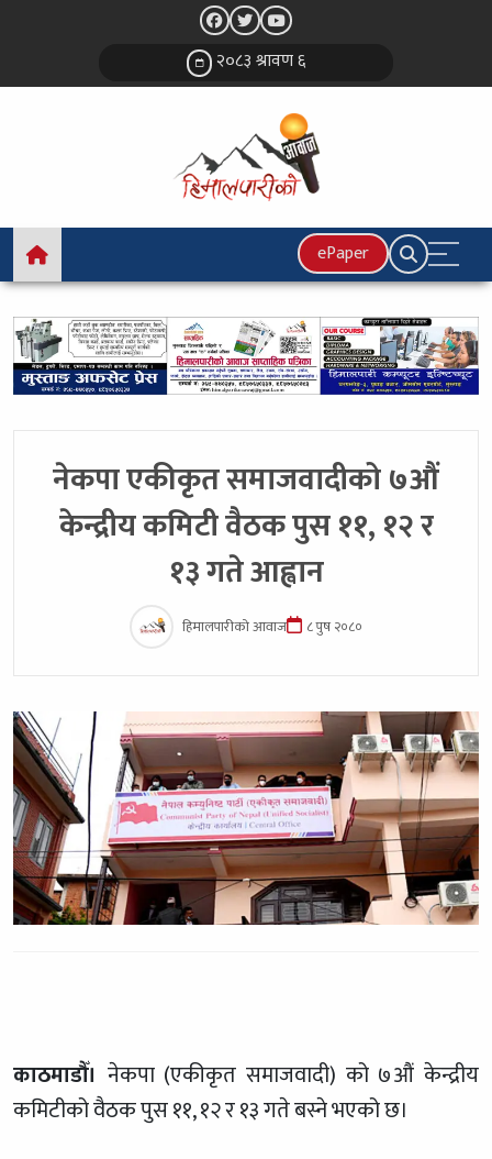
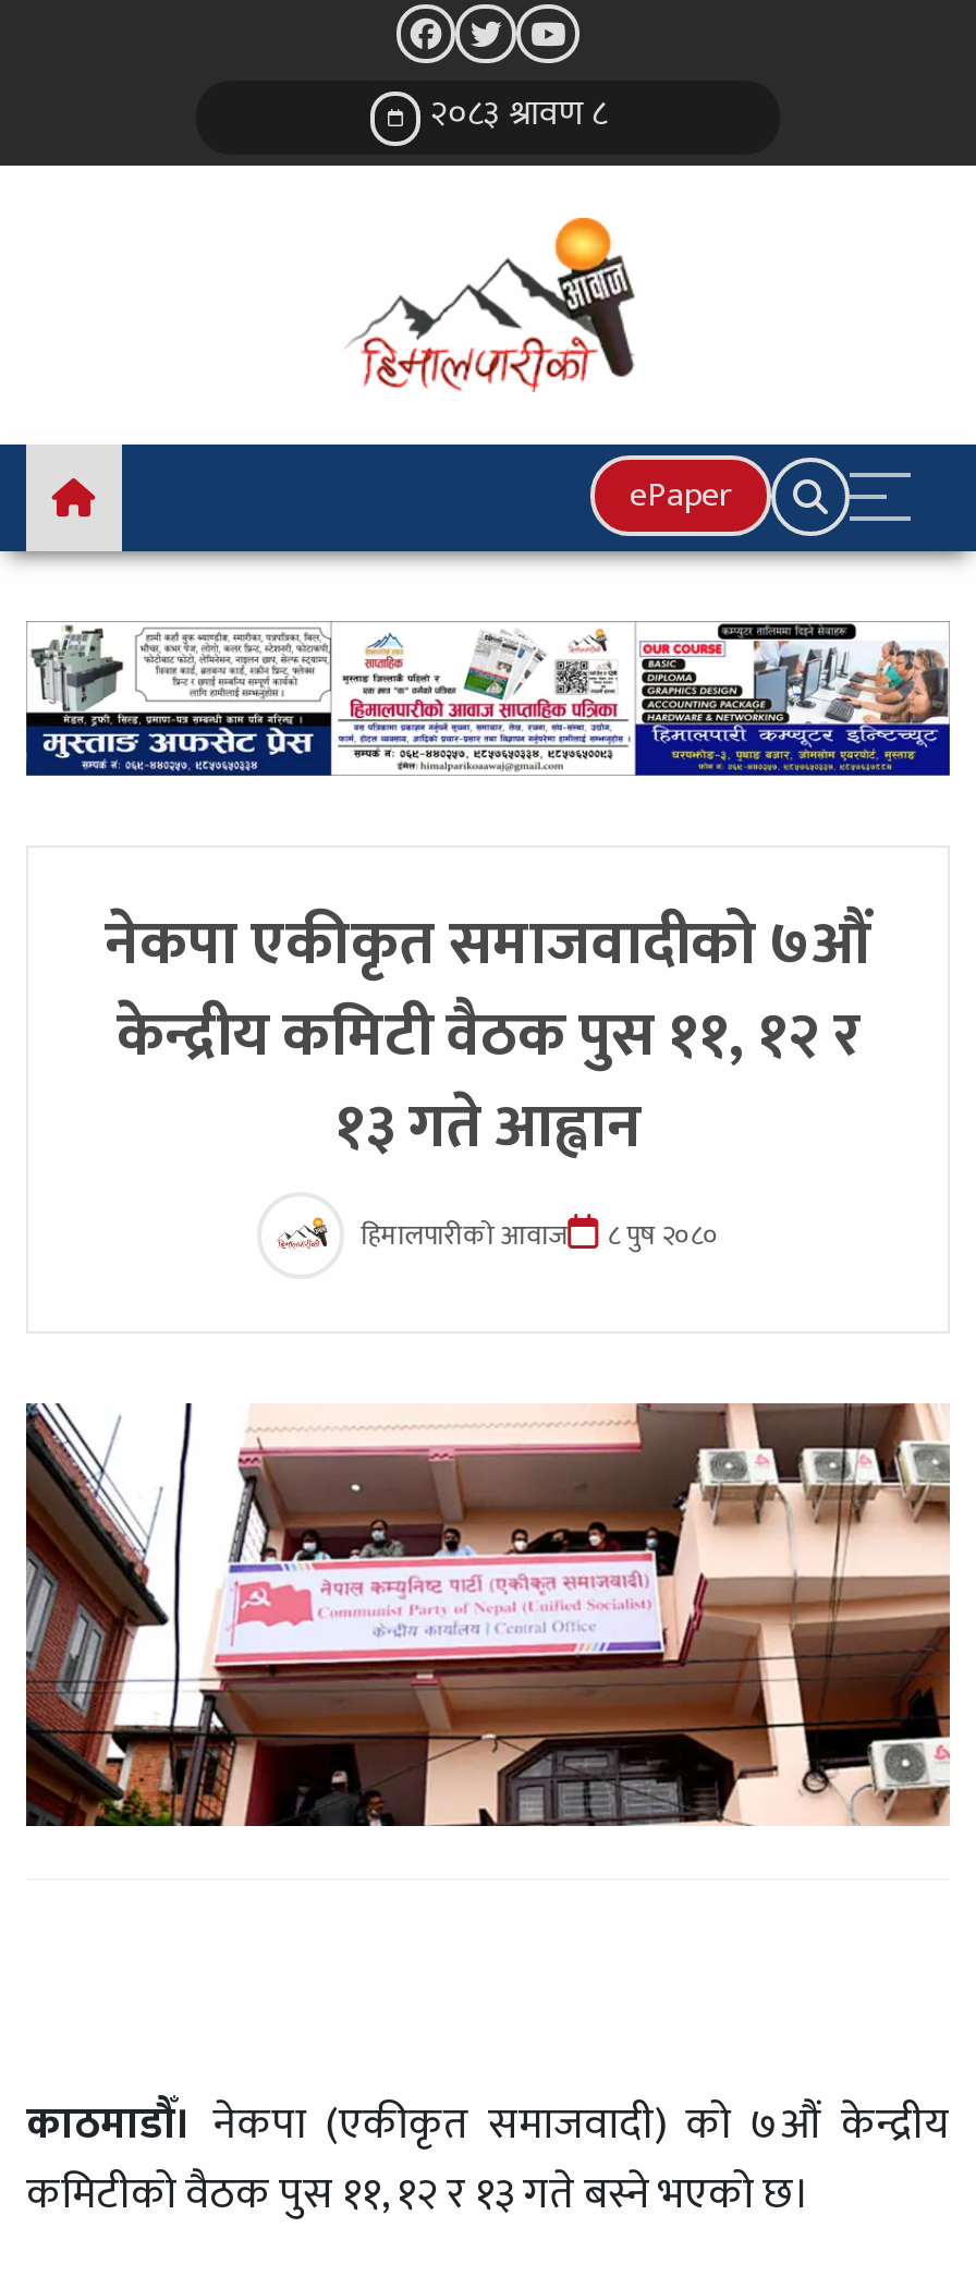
[217,47,306,76] २०८३ श्रावण ६ -> [430,86,607,145] २०८३ श्रावण ८

